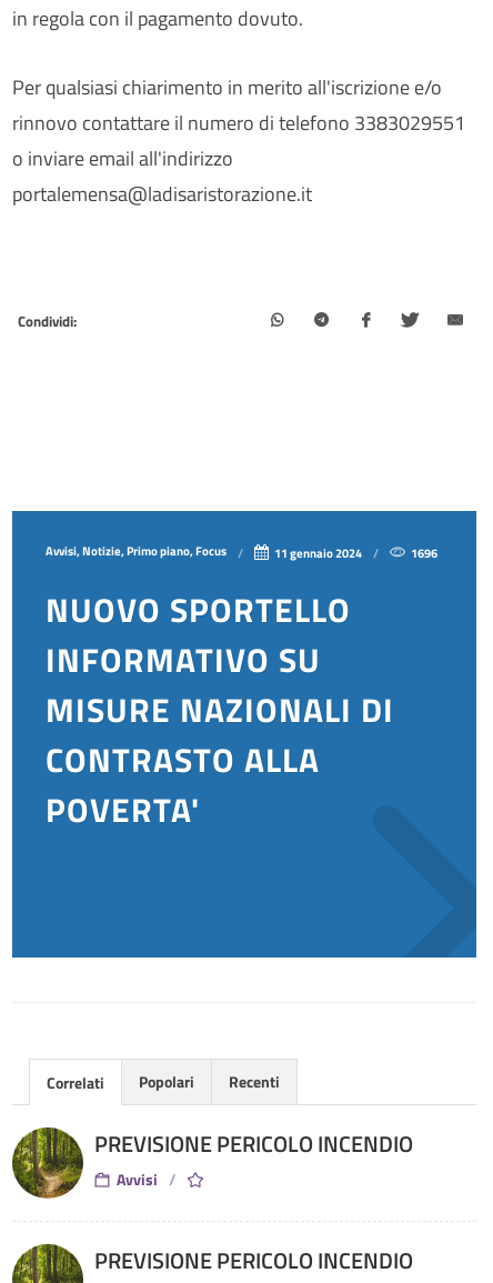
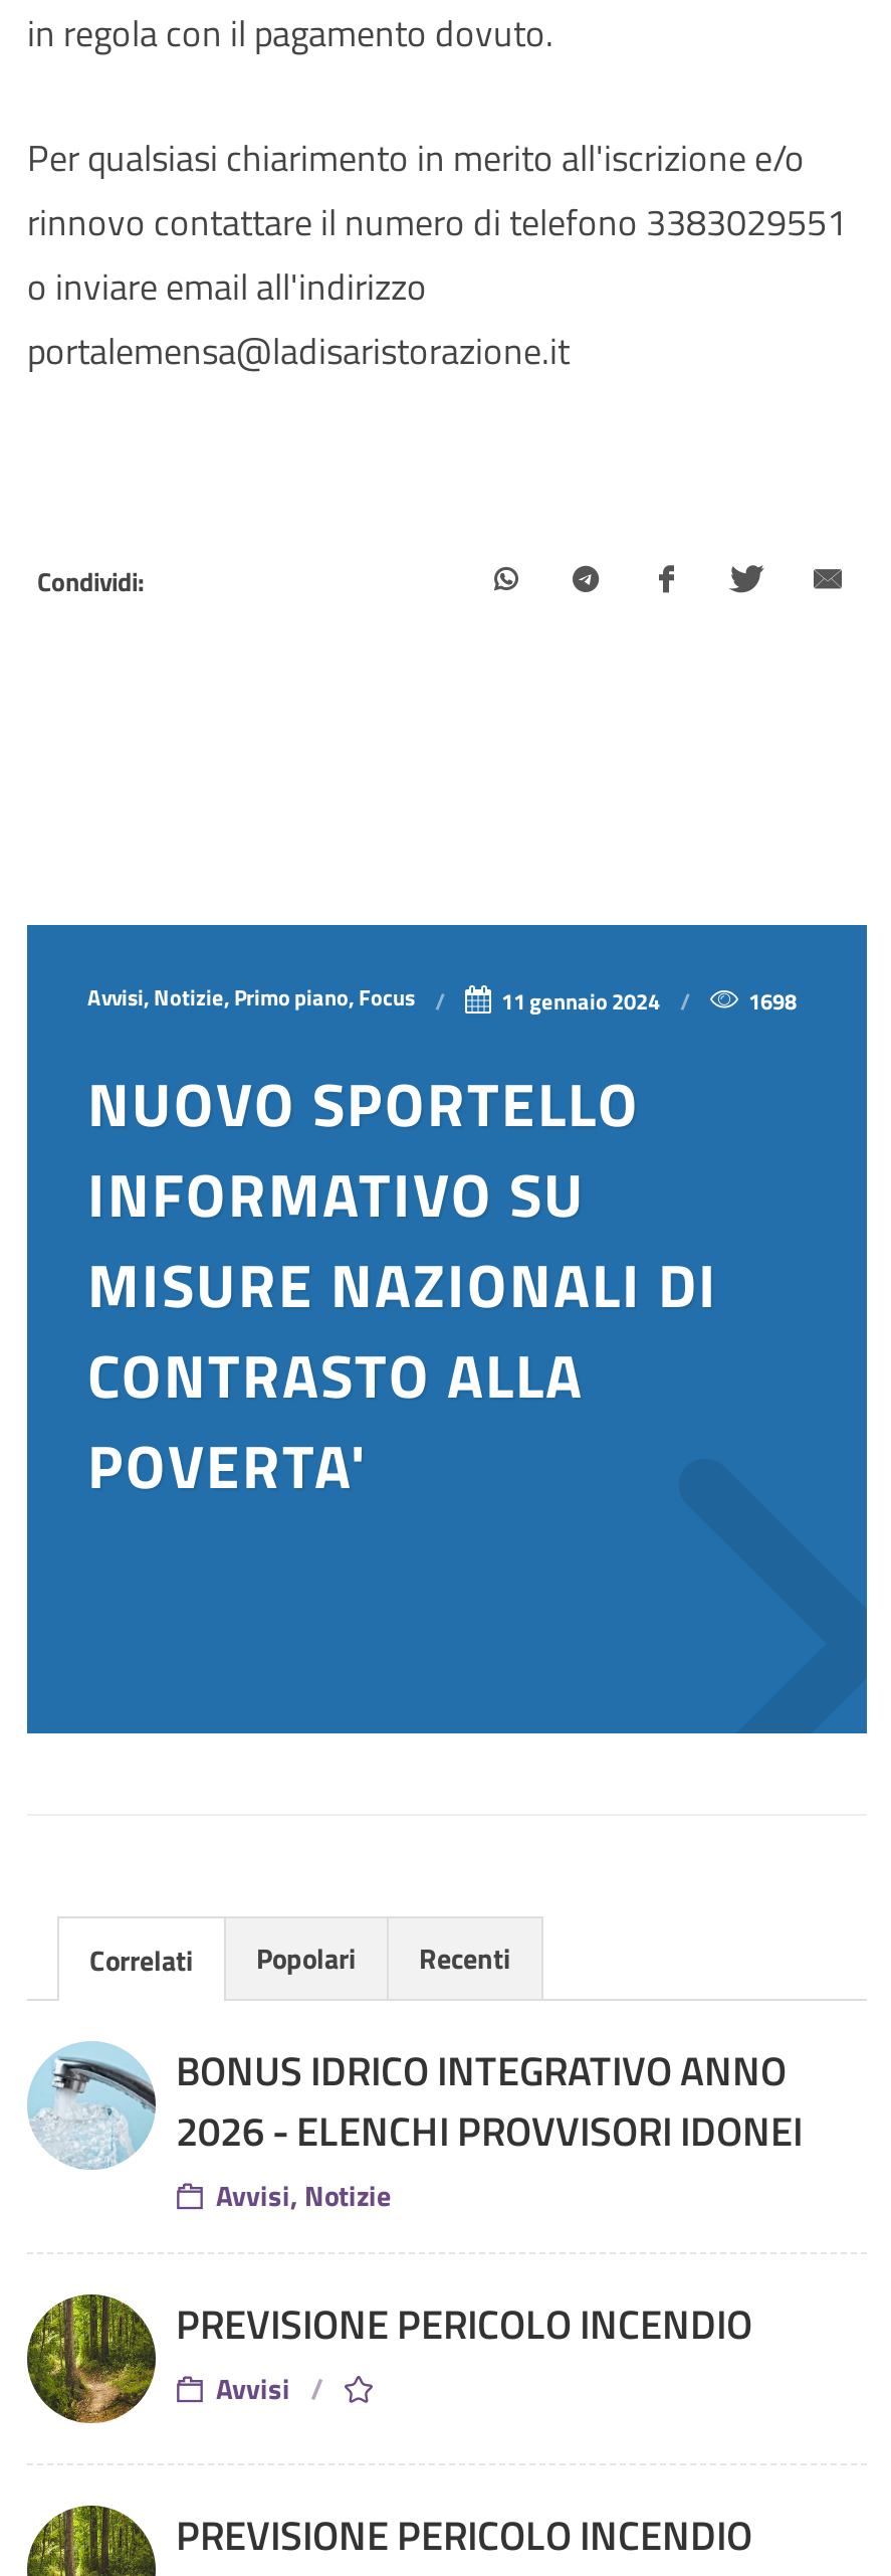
[409,545,437,563] 1696 -> [744,986,797,1018] 1698
none -> [27,2040,803,2217] [image] | BONUS IDRICO INTEGRATIVO ANNO | 2026 - ELENCHI PROVVISORI IDONEI | Avvisi, Notizie

